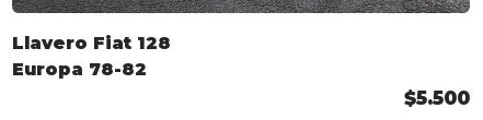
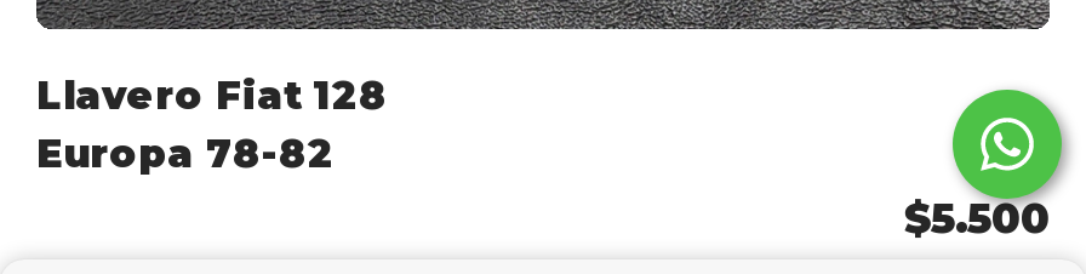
none -> [950,87,1071,187] [image]

